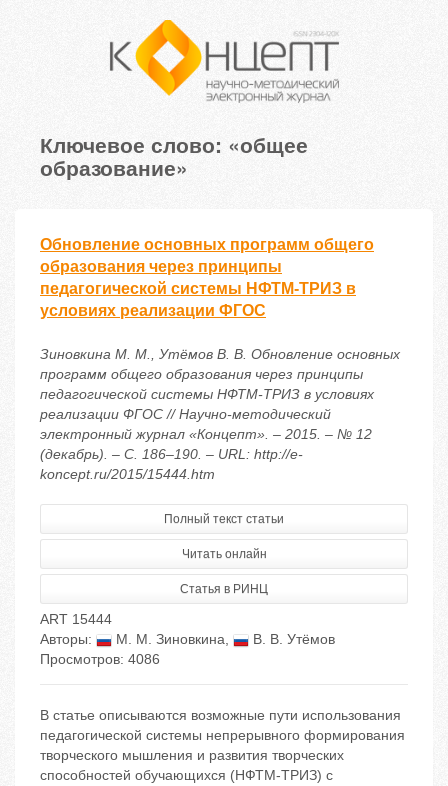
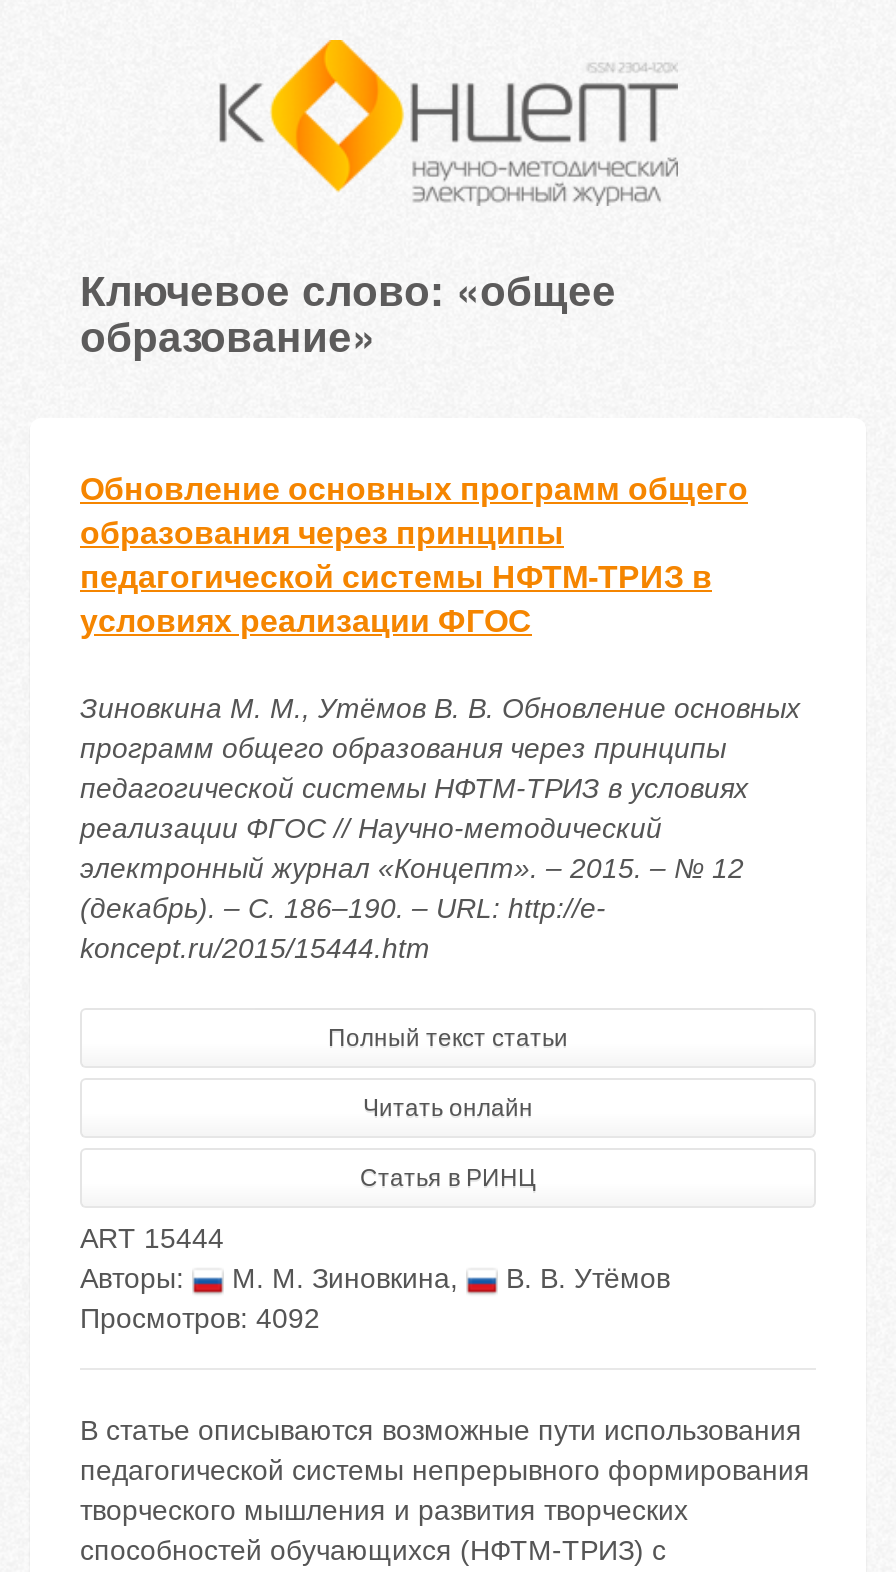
[40,651,160,667] Просмотров: 4086 -> [80,1303,320,1335] Просмотров: 4092

